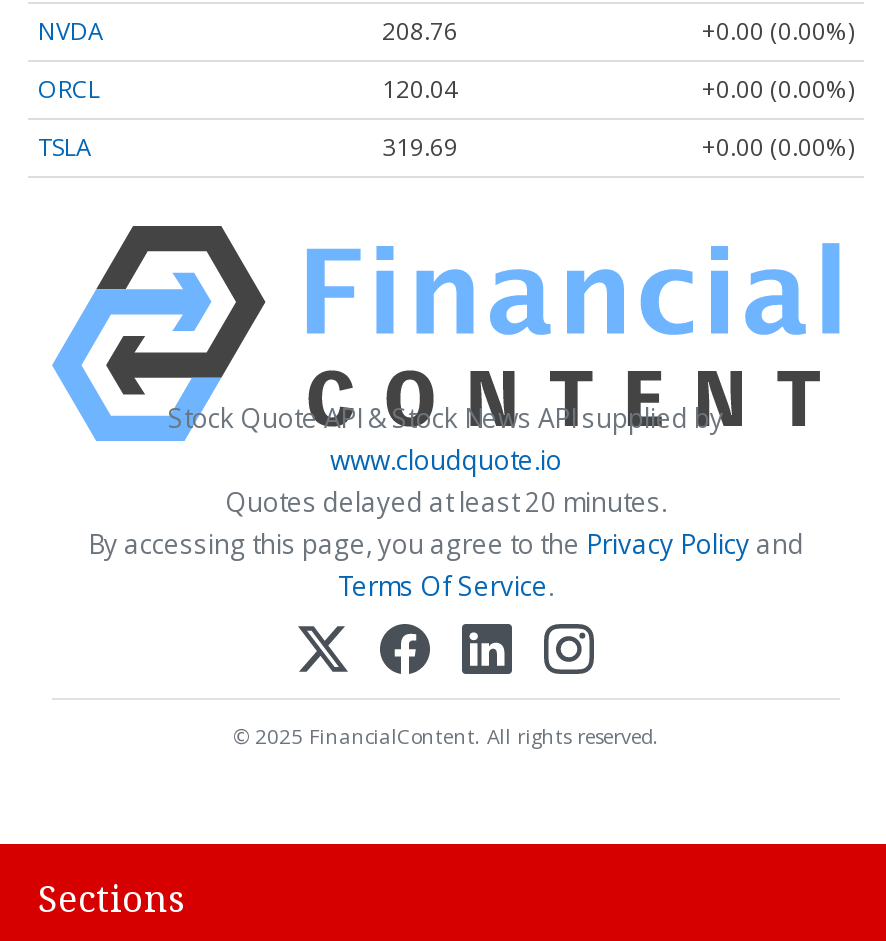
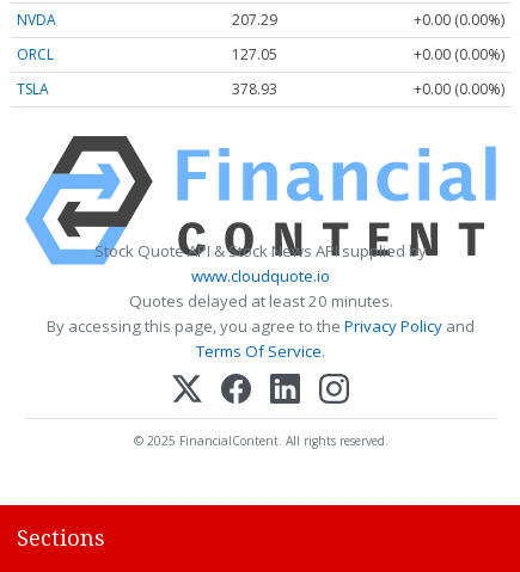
[382,13,458,47] 208.76 -> [232,9,277,29] 207.29
[382,71,458,105] 120.04 -> [232,44,277,64] 127.05
[382,129,458,163] 319.69 -> [232,78,277,99] 378.93

